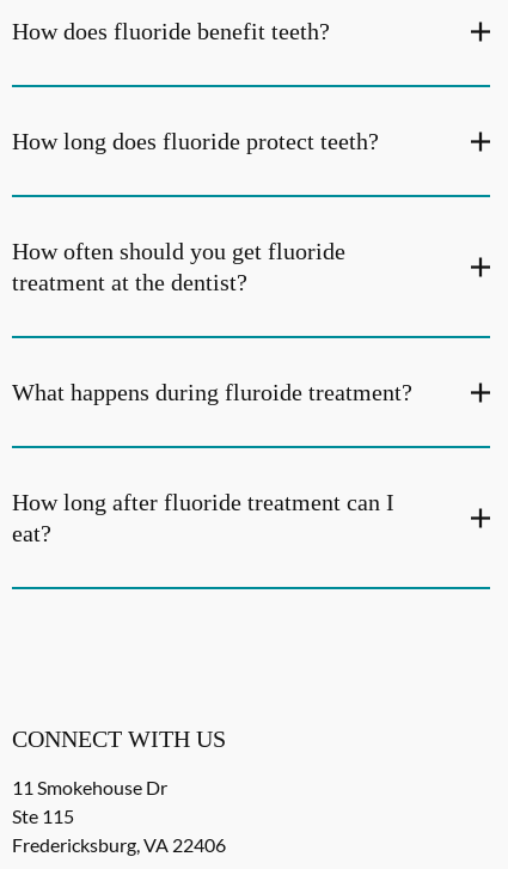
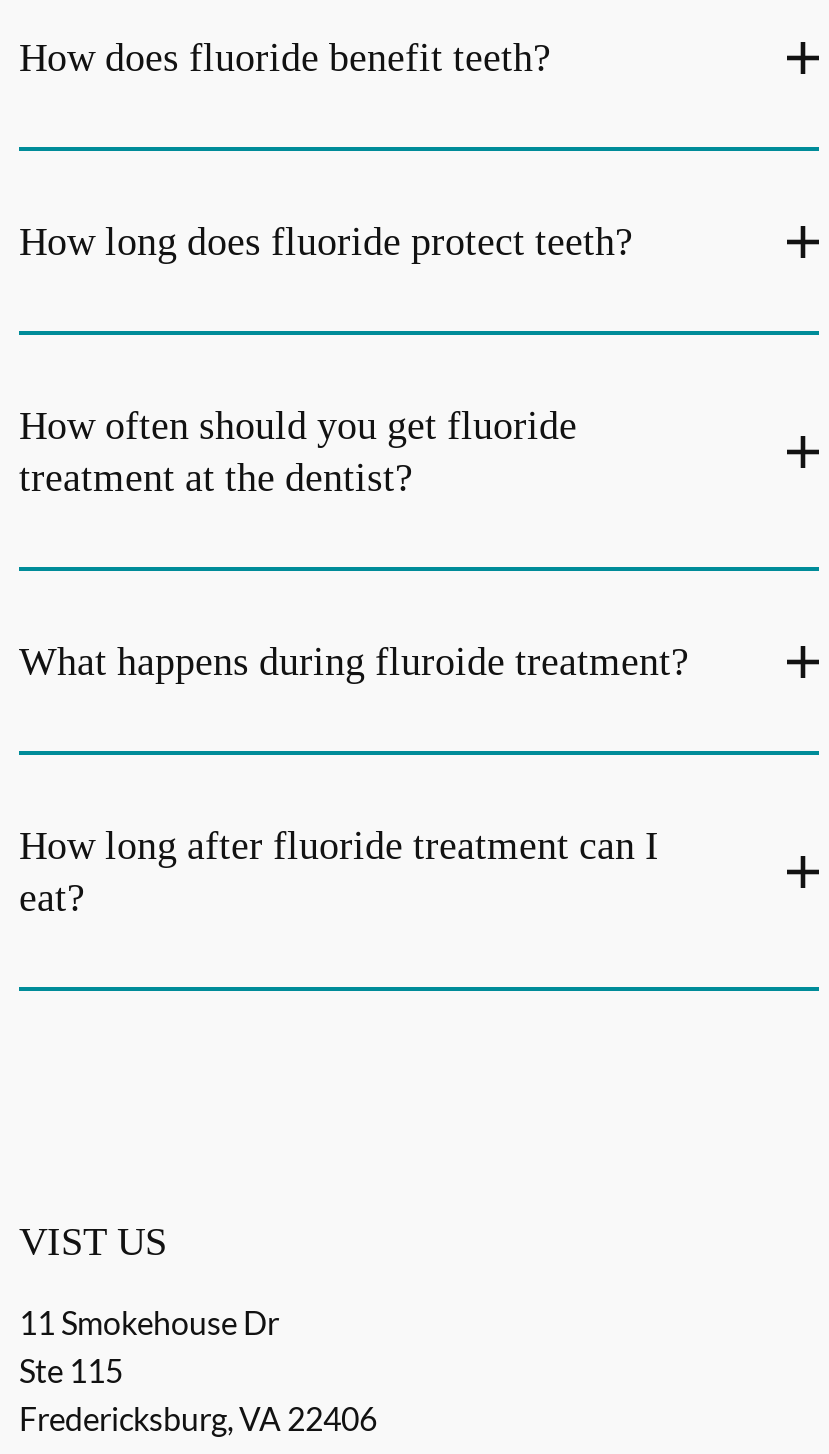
[12,726,226,752] CONNECT WITH US -> [19,1219,167,1263] VIST US

